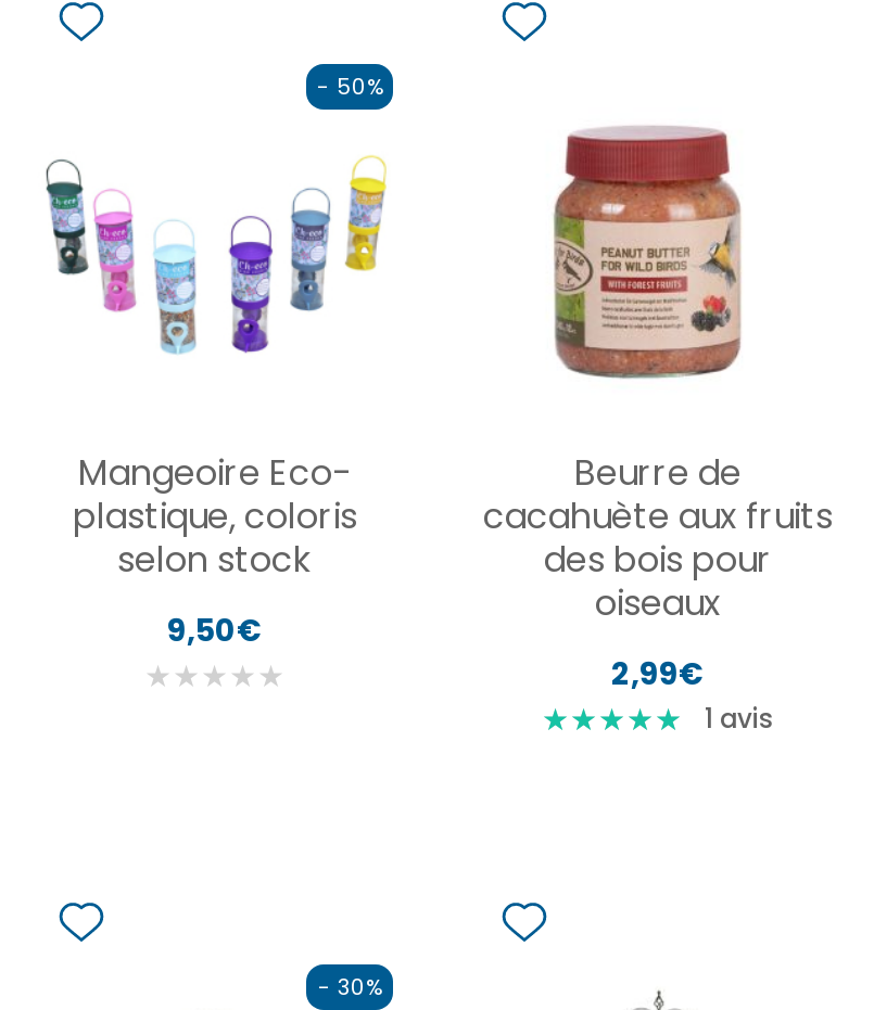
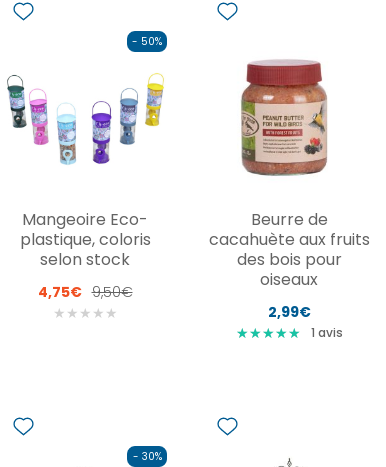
[167,608,263,651] 9,50€ -> [37,282,132,302] 4,75€ 9,50€

